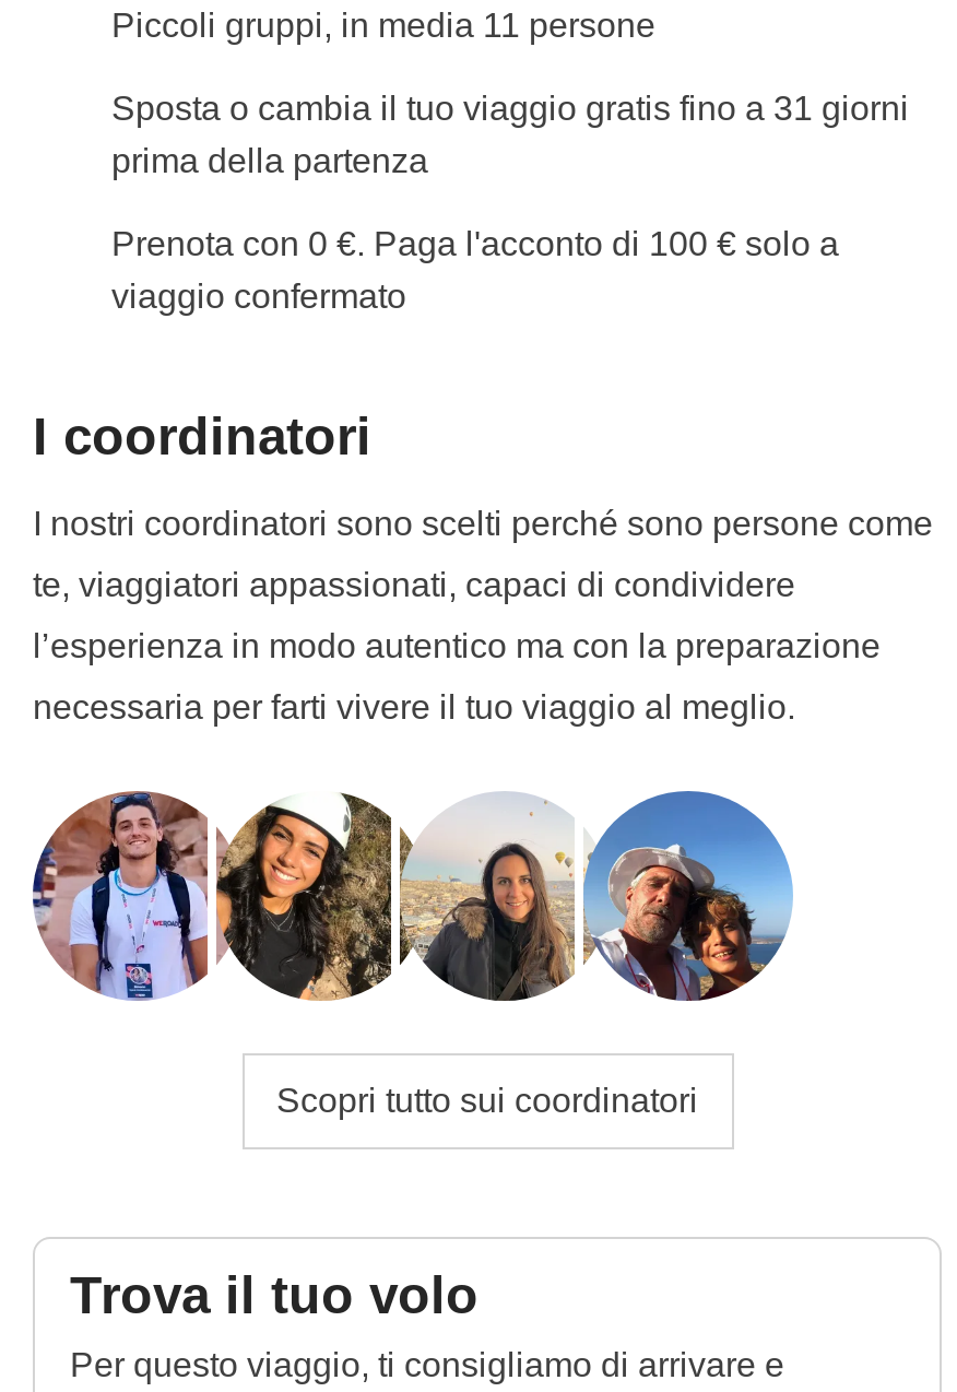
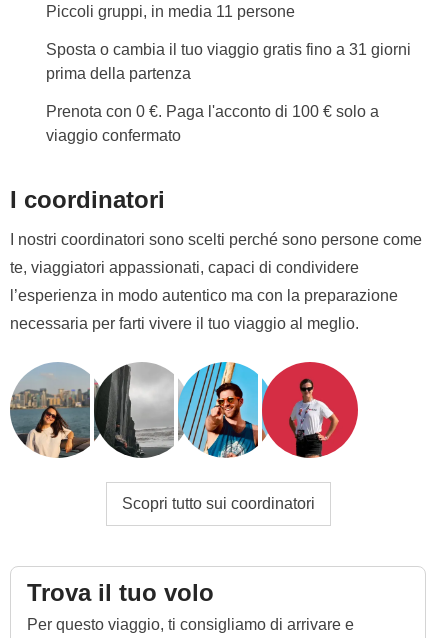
[31,789,795,1003] [image] -> [10,361,359,459] [image]

